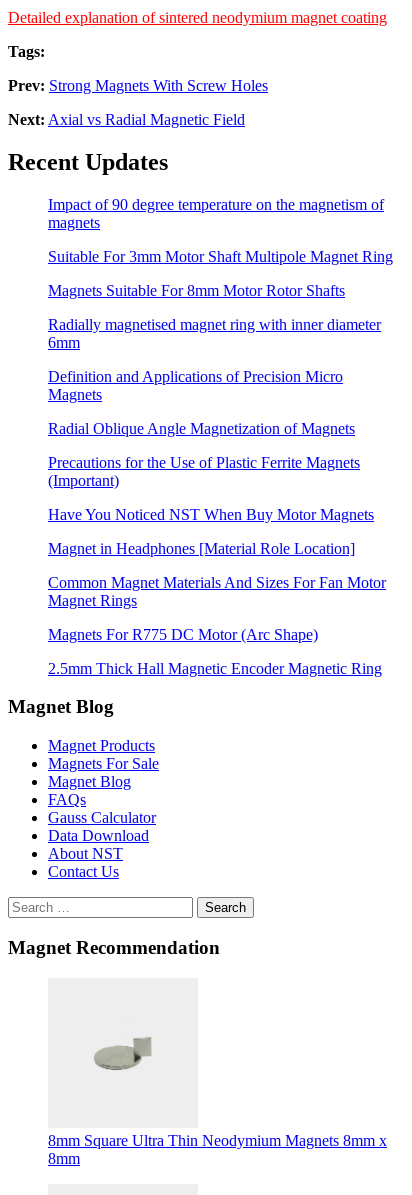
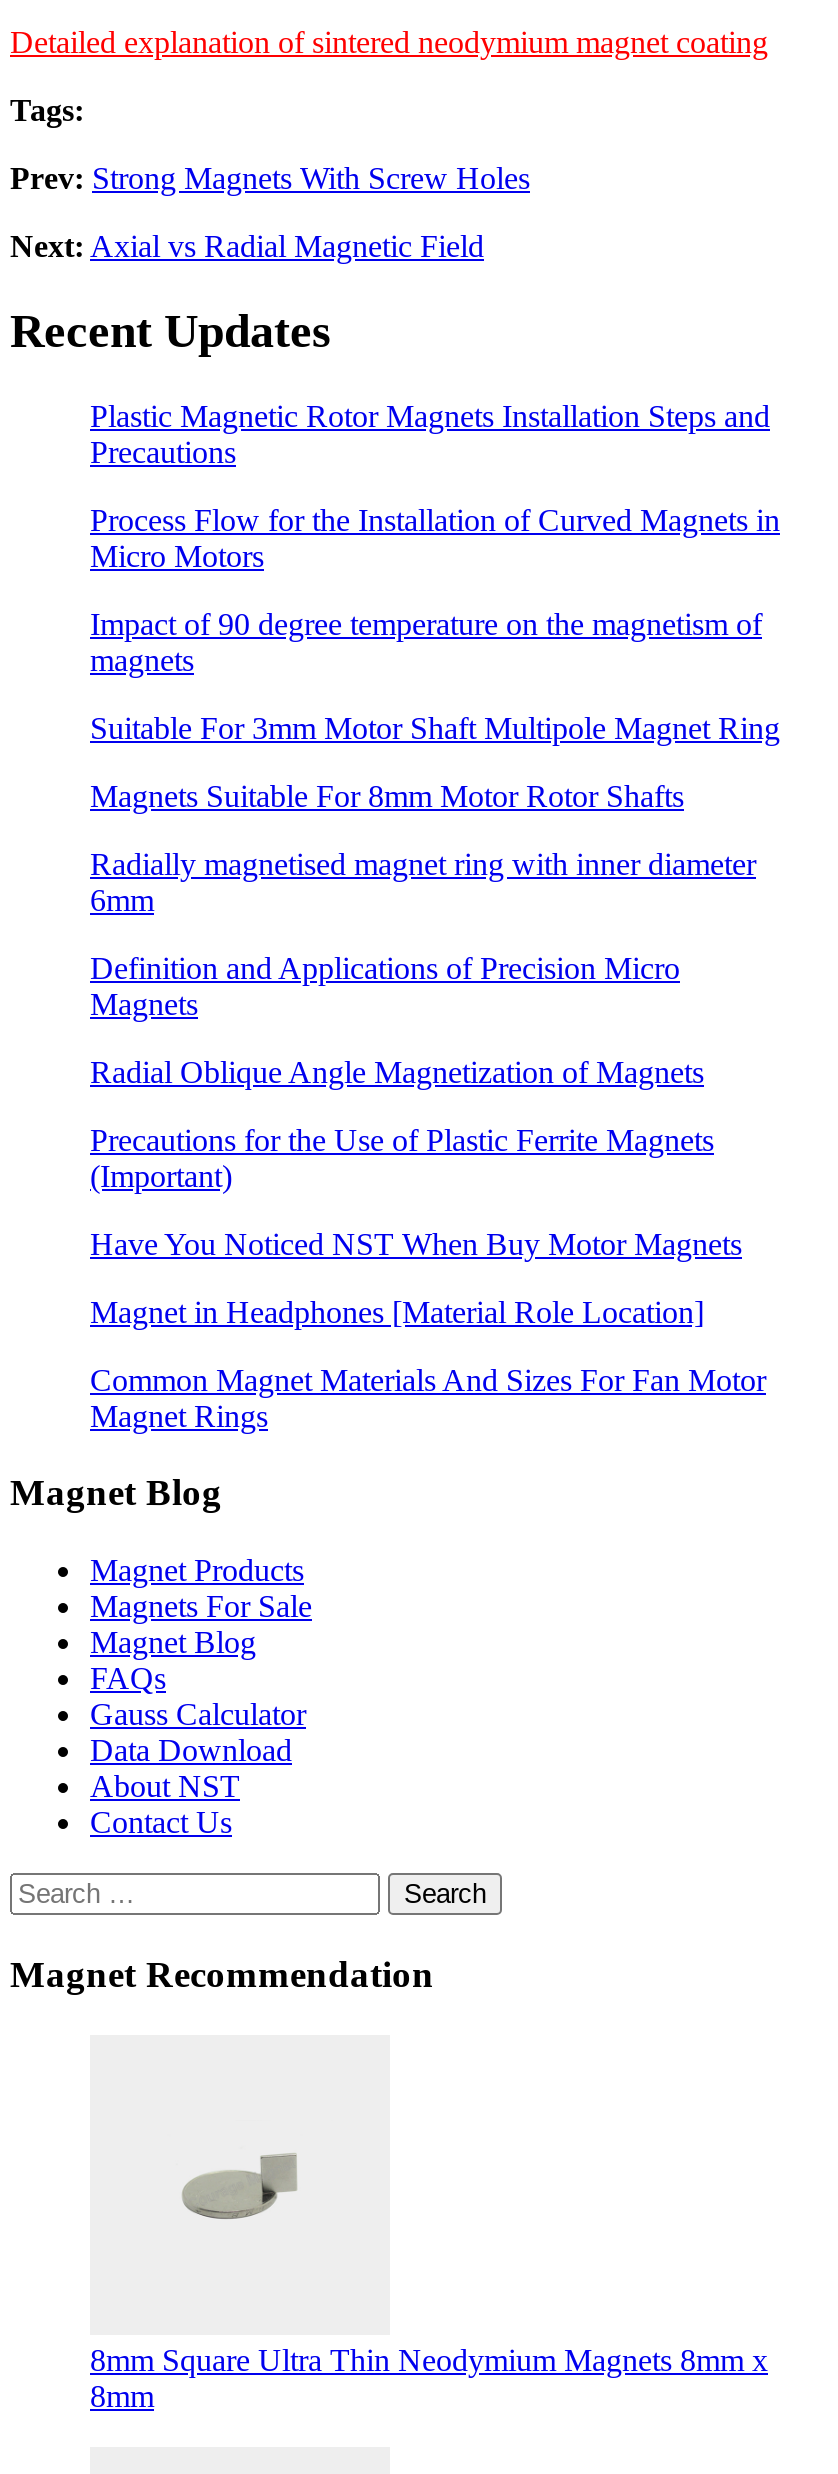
none -> [90,398,780,572] Plastic Magnetic Rotor Magnets Installation Steps and | Precautions | Process Flow for the Installation of Curved Magnets in | Micro Motors
moved [48,196,393,609] -> [90,606,780,1432]: Impact of 90 degree temperature on the magnetism of | magnets | Suitable For 3mm Motor Shaft Multipole Magnet Ring | ... | Common Magnet Materials And Sizes For Fan Motor | Magnet Rings
[48,626,382,677] Magnets For R775 DC Motor (Arc Shape) | 2.5mm Thick Hall Magnetic Encoder Magnetic Ring -> none

